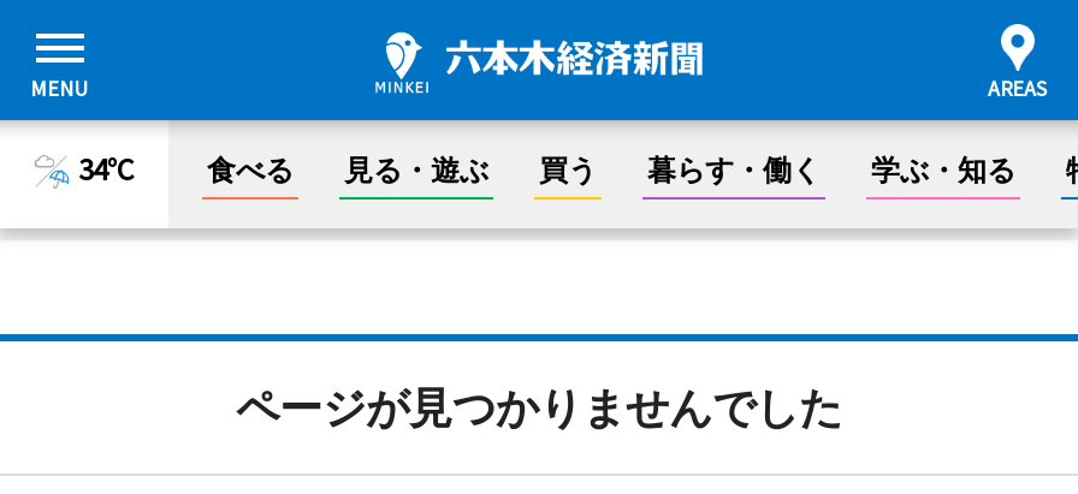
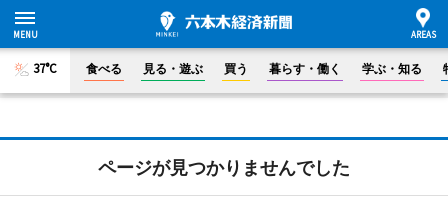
[78,150,136,191] 34°C -> [32,60,56,77] 37°C

